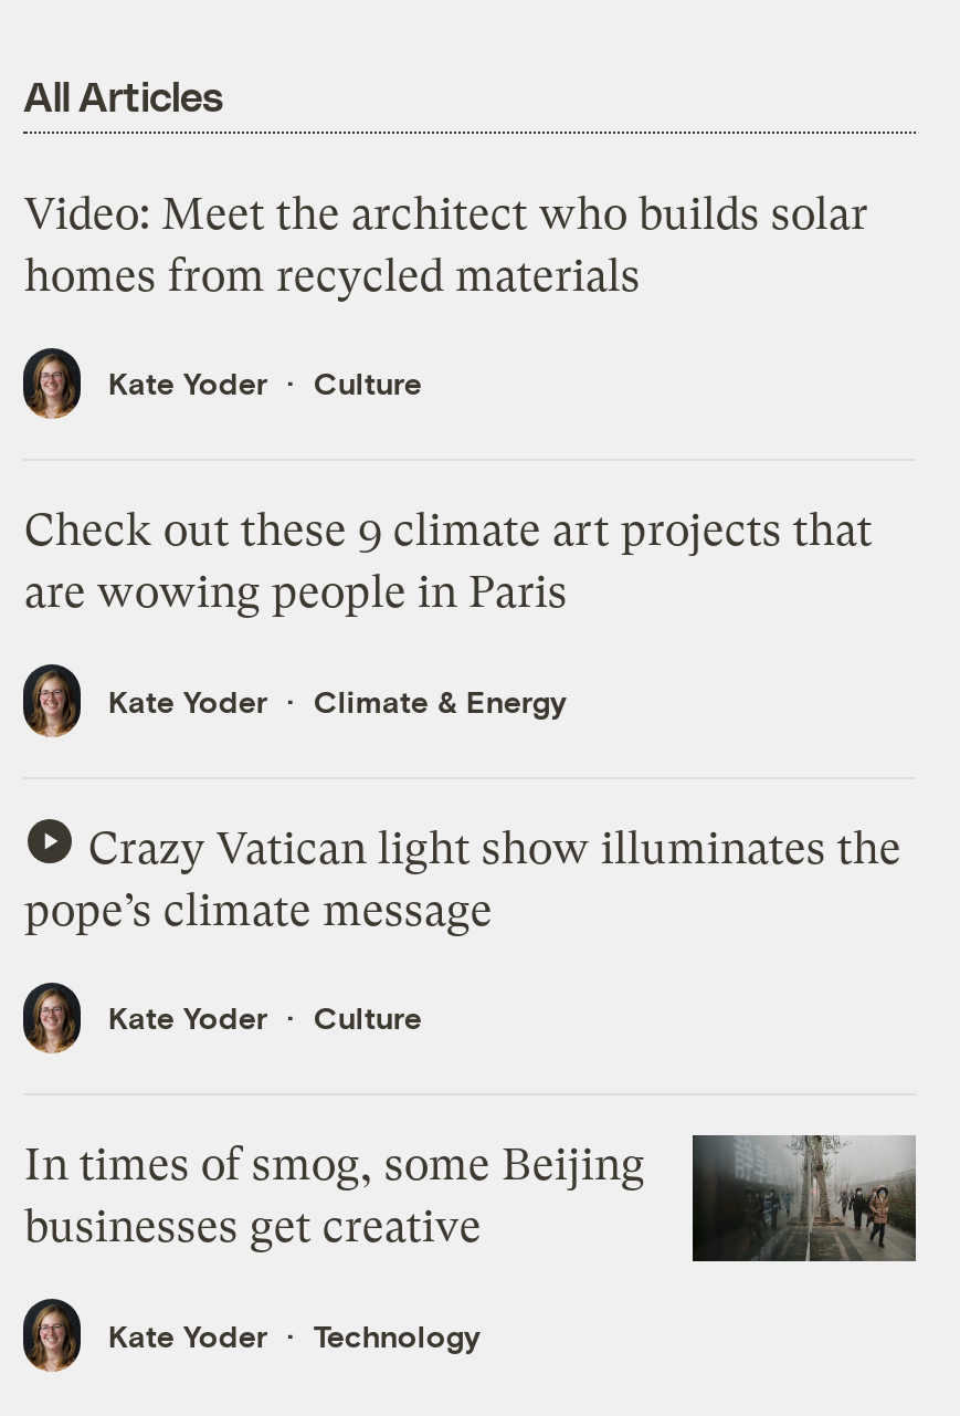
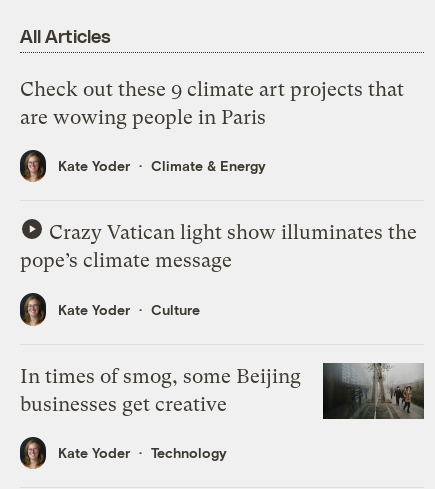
[24,188,868,402] Video: Meet the architect who builds solar | homes from recycled materials | Kate Yoder | Culture -> none

